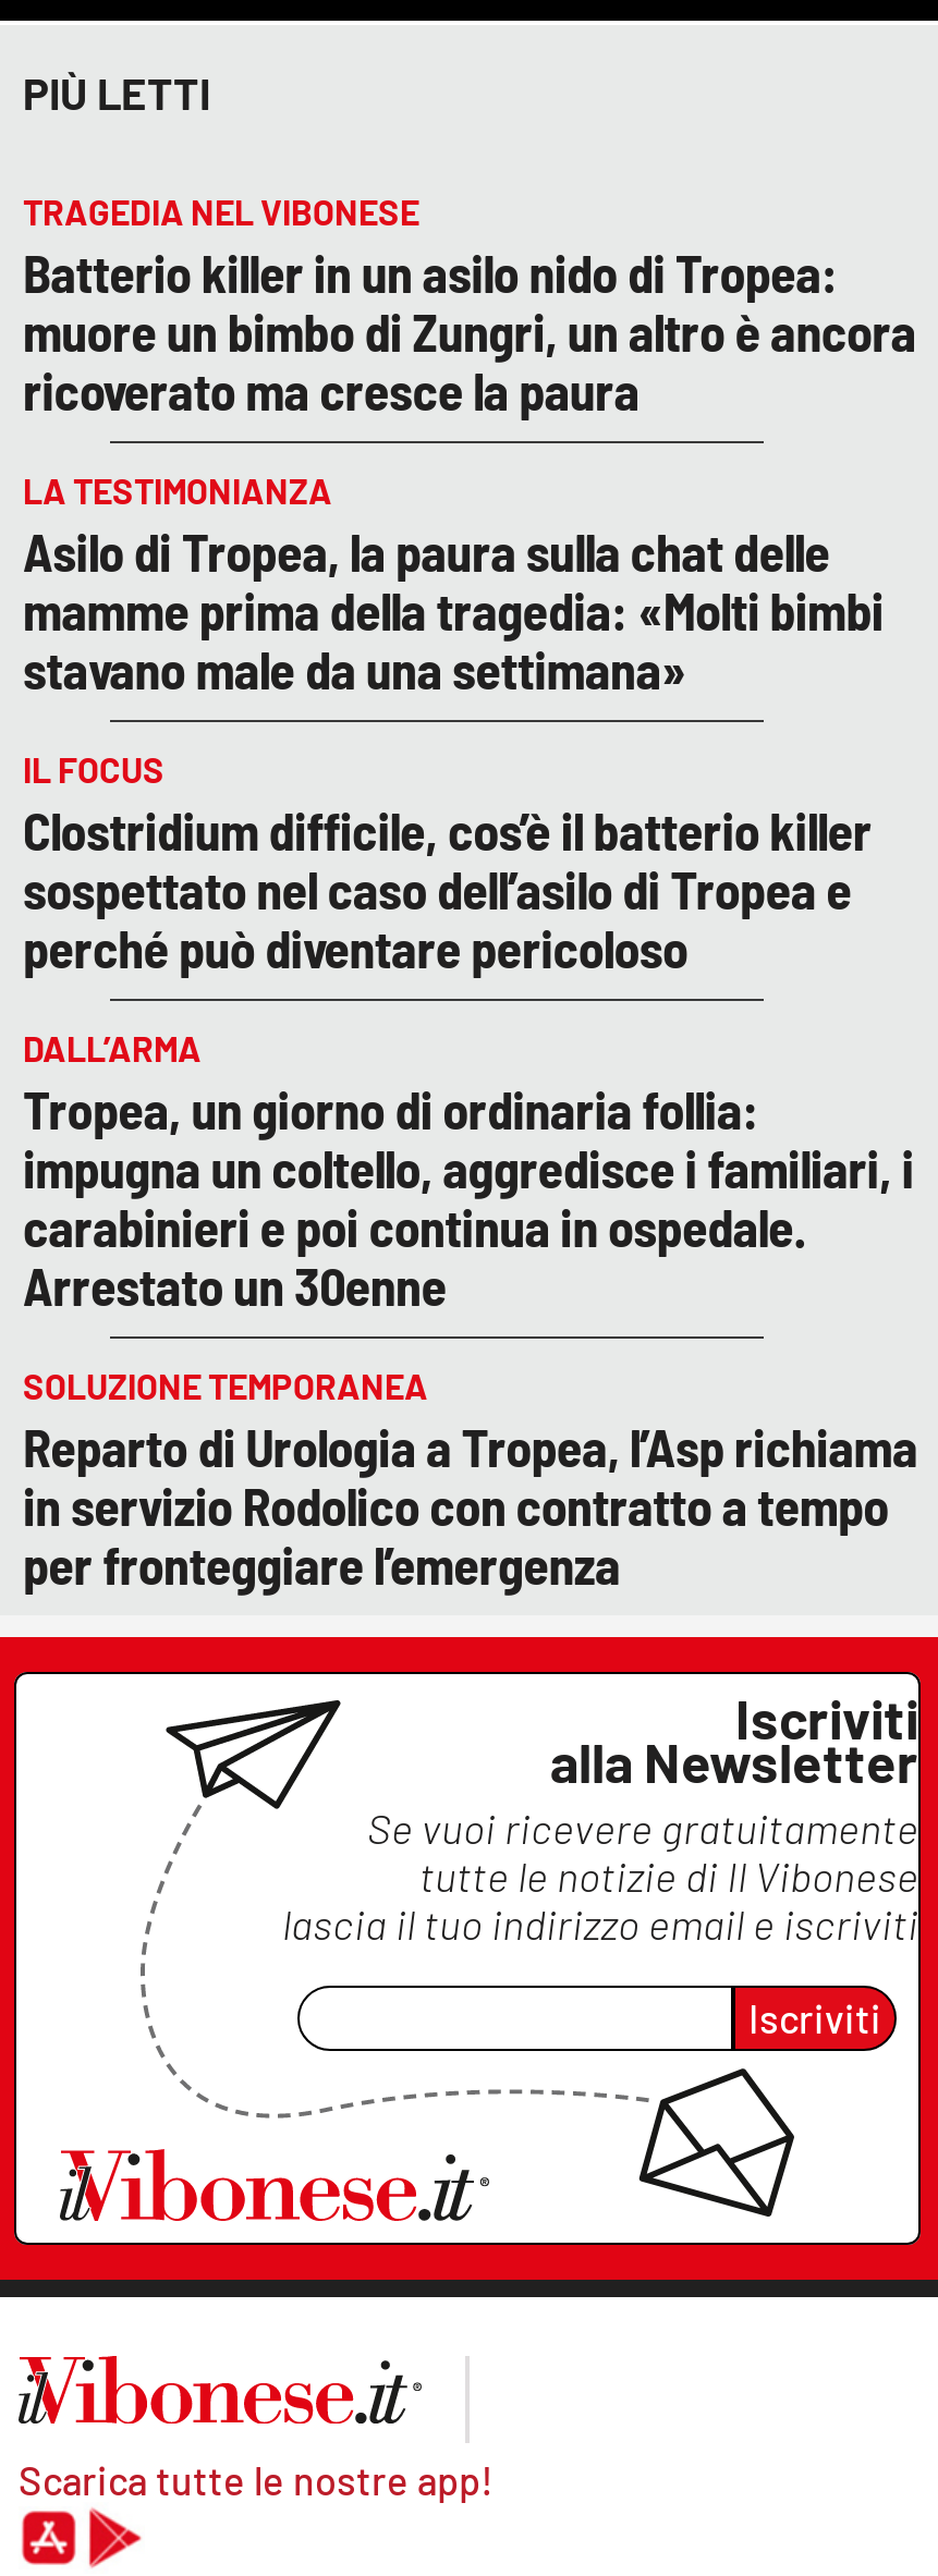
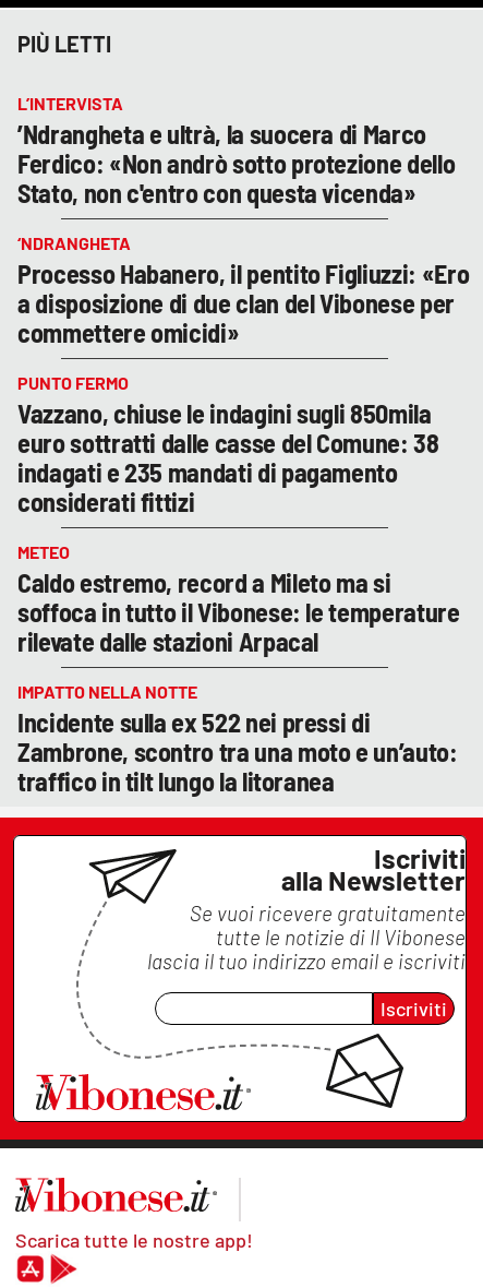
[23,190,916,421] TRAGEDIA NEL VIBONESE | Batterio killer in un asilo nido di Tropea: | muore un bimbo di Zungri, un altro è ancora | ricoverato ma cresce la paura -> [17,92,455,208] L’INTERVISTA | ’Ndrangheta e ultrà, la suocera di Marco | Ferdico: «Non andrò sotto protezione dello | Stato, non c'entro con questa vicenda»
[23,469,884,699] LA TESTIMONIANZA | Asilo di Tropea, la paura sulla chat delle | mamme prima della tragedia: «Molti bimbi | stavano male da una settimana» -> [17,232,469,348] ‘NDRANGHETA | Processo Habanero, il pentito Figliuzzi: «Ero | a disposizione di due clan del Vibonese per | commettere omicidi»
[23,747,872,978] IL FOCUS | Clostridium difficile, cos’è il batterio killer | sospettato nel caso dell’asilo di Tropea e | perché può diventare pericoloso -> [17,372,439,517] PUNTO FERMO | Vazzano, chiuse le indagini sugli 850mila | euro sottratti dalle casse del Comune: 38 | indagati e 235 mandati di pagamento | considerati fittizi
[23,1026,914,1316] DALL’ARMA | Tropea, un giorno di ordinaria follia: | impugna un coltello, aggredisce i familiari, i | carabinieri e poi continua in ospedale. | Arrestato un 30enne -> [17,541,460,657] METEO | Caldo estremo, record a Mileto ma si | soffoca in tutto il Vibonese: le temperature | rilevate dalle stazioni Arpacal
[23,1364,918,1595] SOLUZIONE TEMPORANEA | Reparto di Urologia a Tropea, l’Asp richiama | in servizio Rodolico con contratto a tempo | per fronteggiare l’emergenza -> [17,681,458,796] IMPATTO NELLA NOTTE | Incidente sulla ex 522 nei pressi di | Zambrone, scontro tra una moto e un’auto: | traffico in tilt lungo la litoranea

